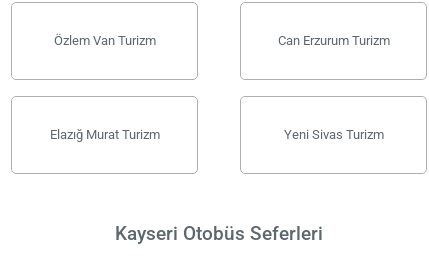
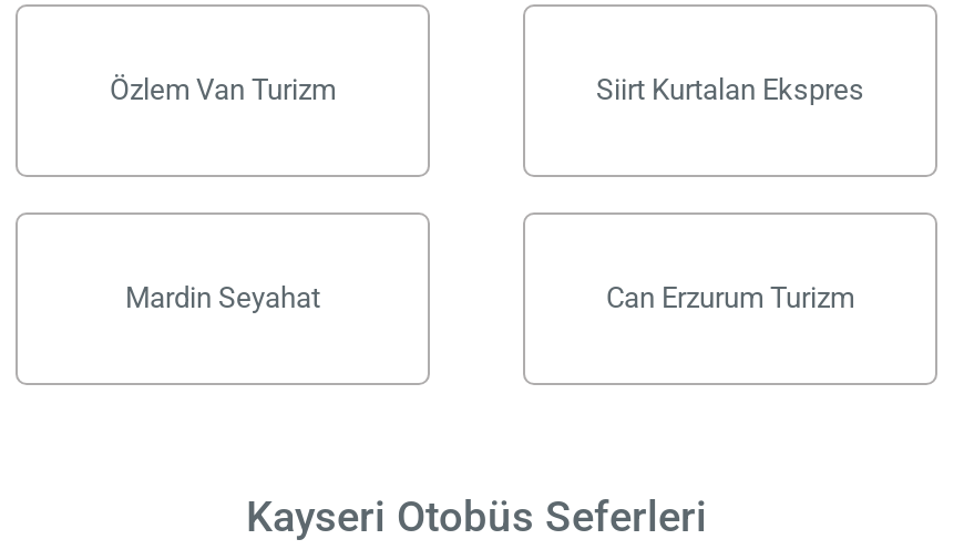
moved [277,33,389,48] -> [606,282,854,315]: Can Erzurum Turizm
none -> [125,282,320,315] Mardin Seyahat
none -> [596,73,864,107] Siirt Kurtalan Ekspres
[49,127,383,142] Elazığ Murat Turizm | Yeni Sivas Turizm -> none

